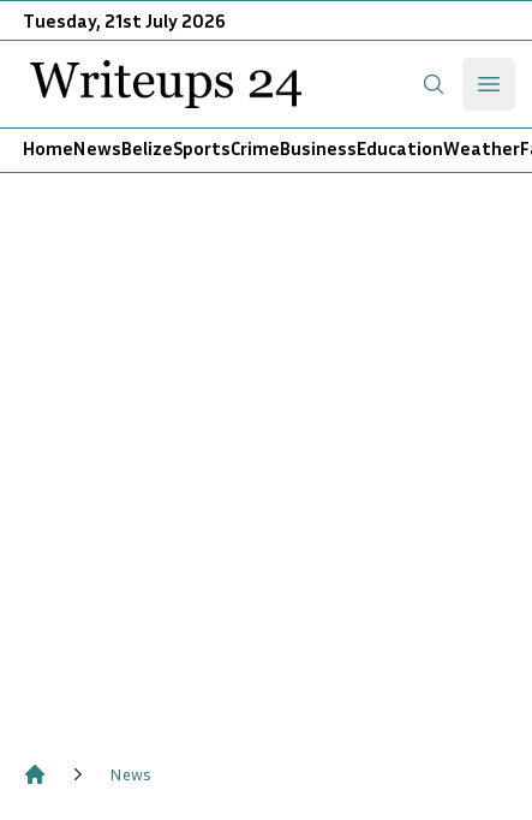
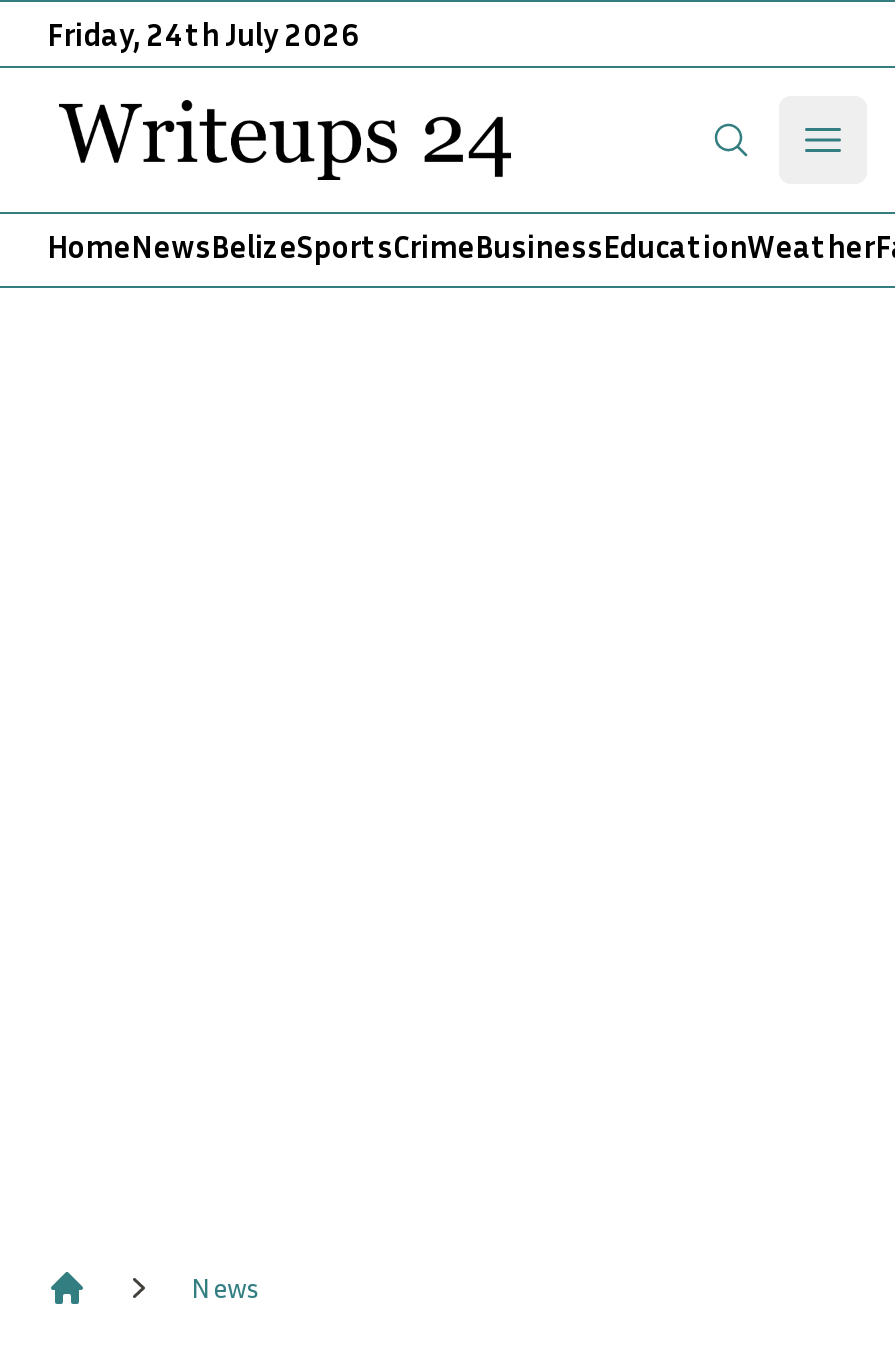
[23,8,226,32] Tuesday, 21st July 2026 -> [47,14,359,54] Friday, 24th July 2026

